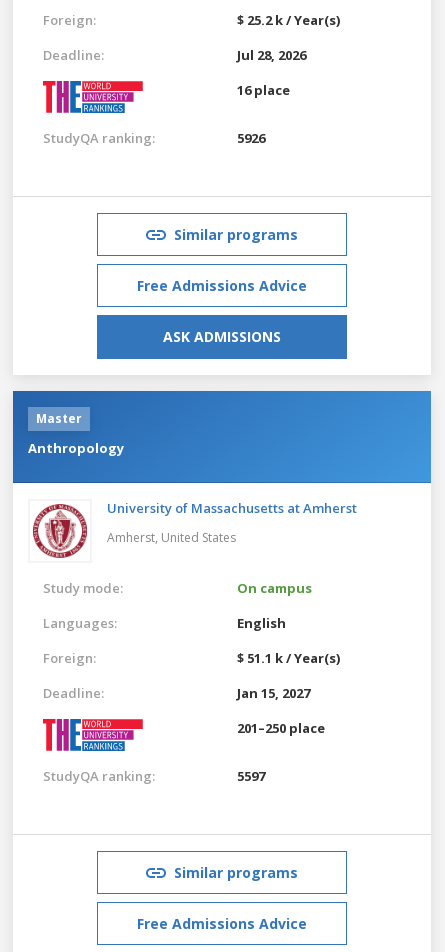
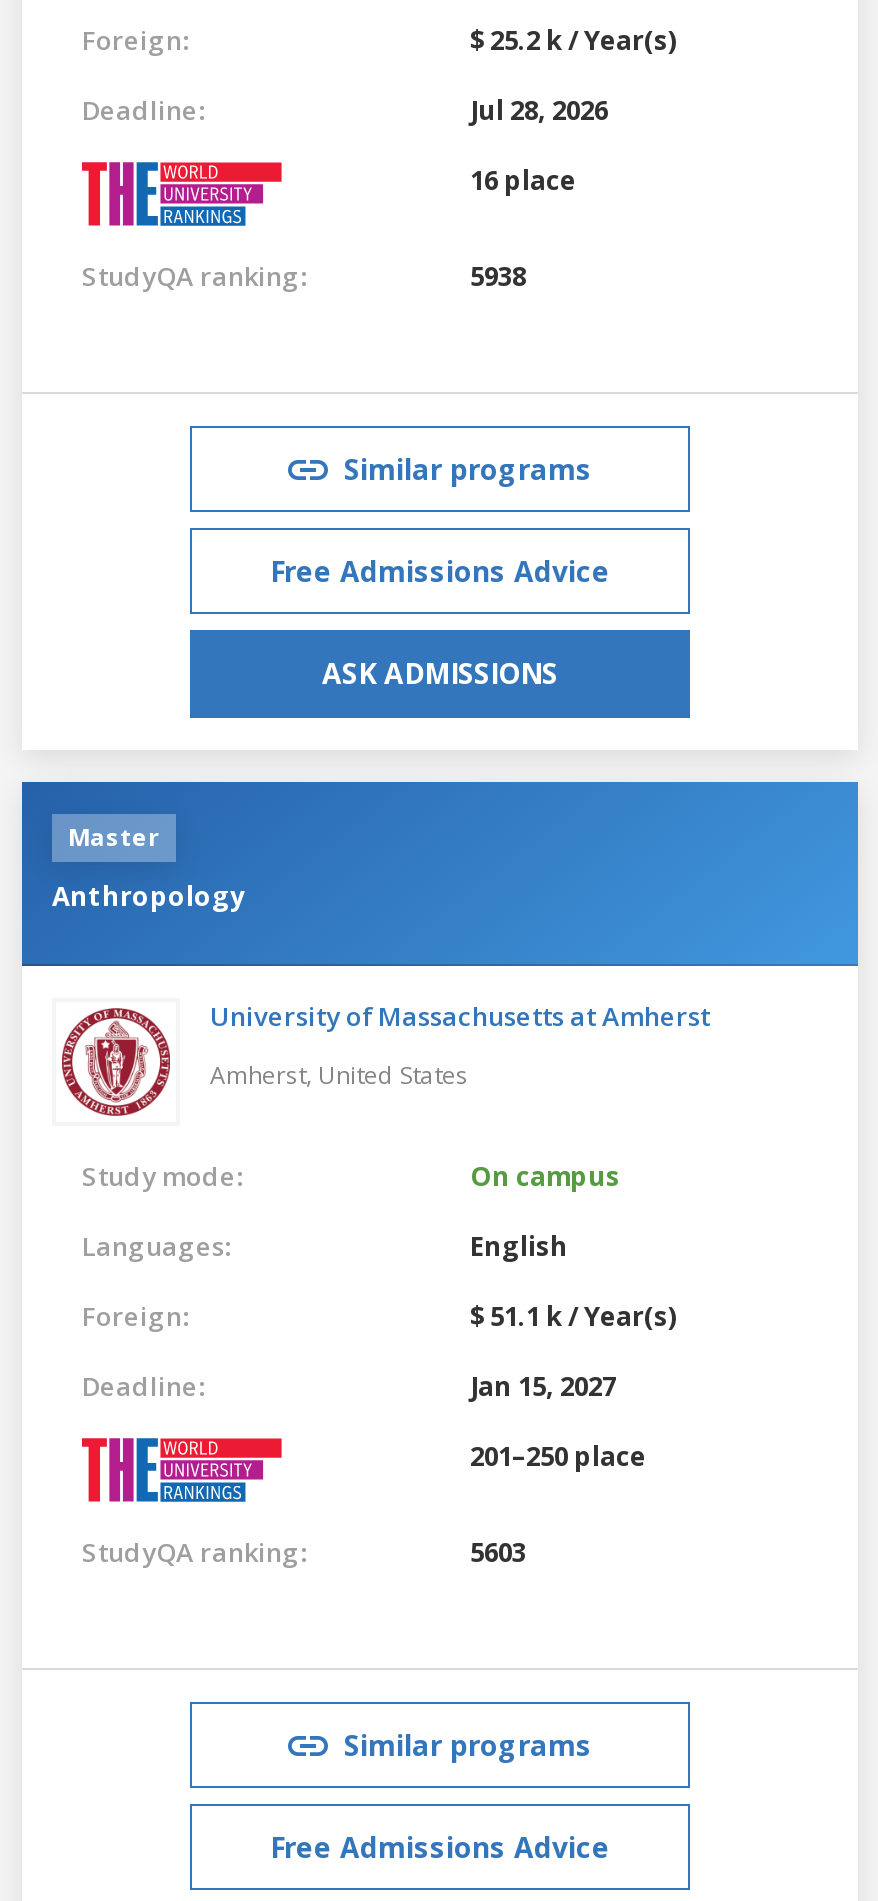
[237,129,265,147] 5926 -> [470,258,526,294] 5938
[237,767,265,785] 5597 -> [470,1534,526,1570] 5603

